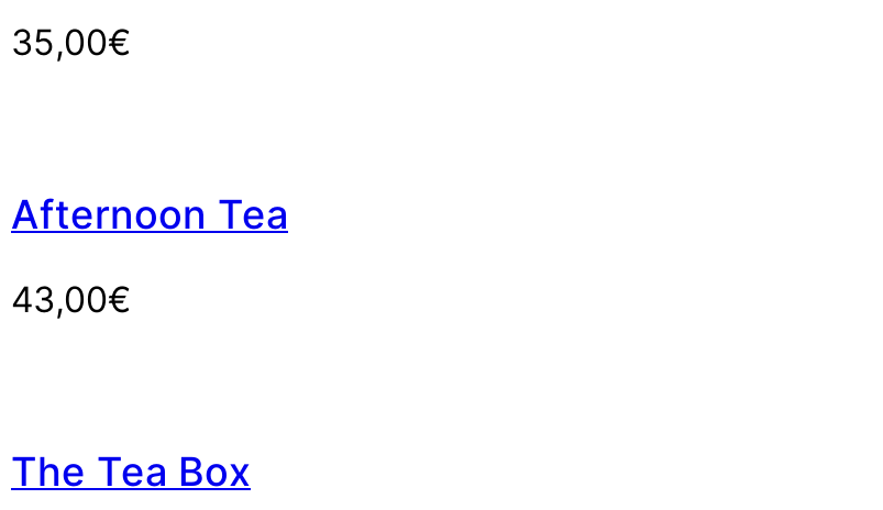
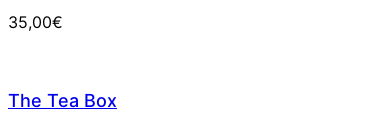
[11,190,288,320] Afternoon Tea | 43,00€ -> none

